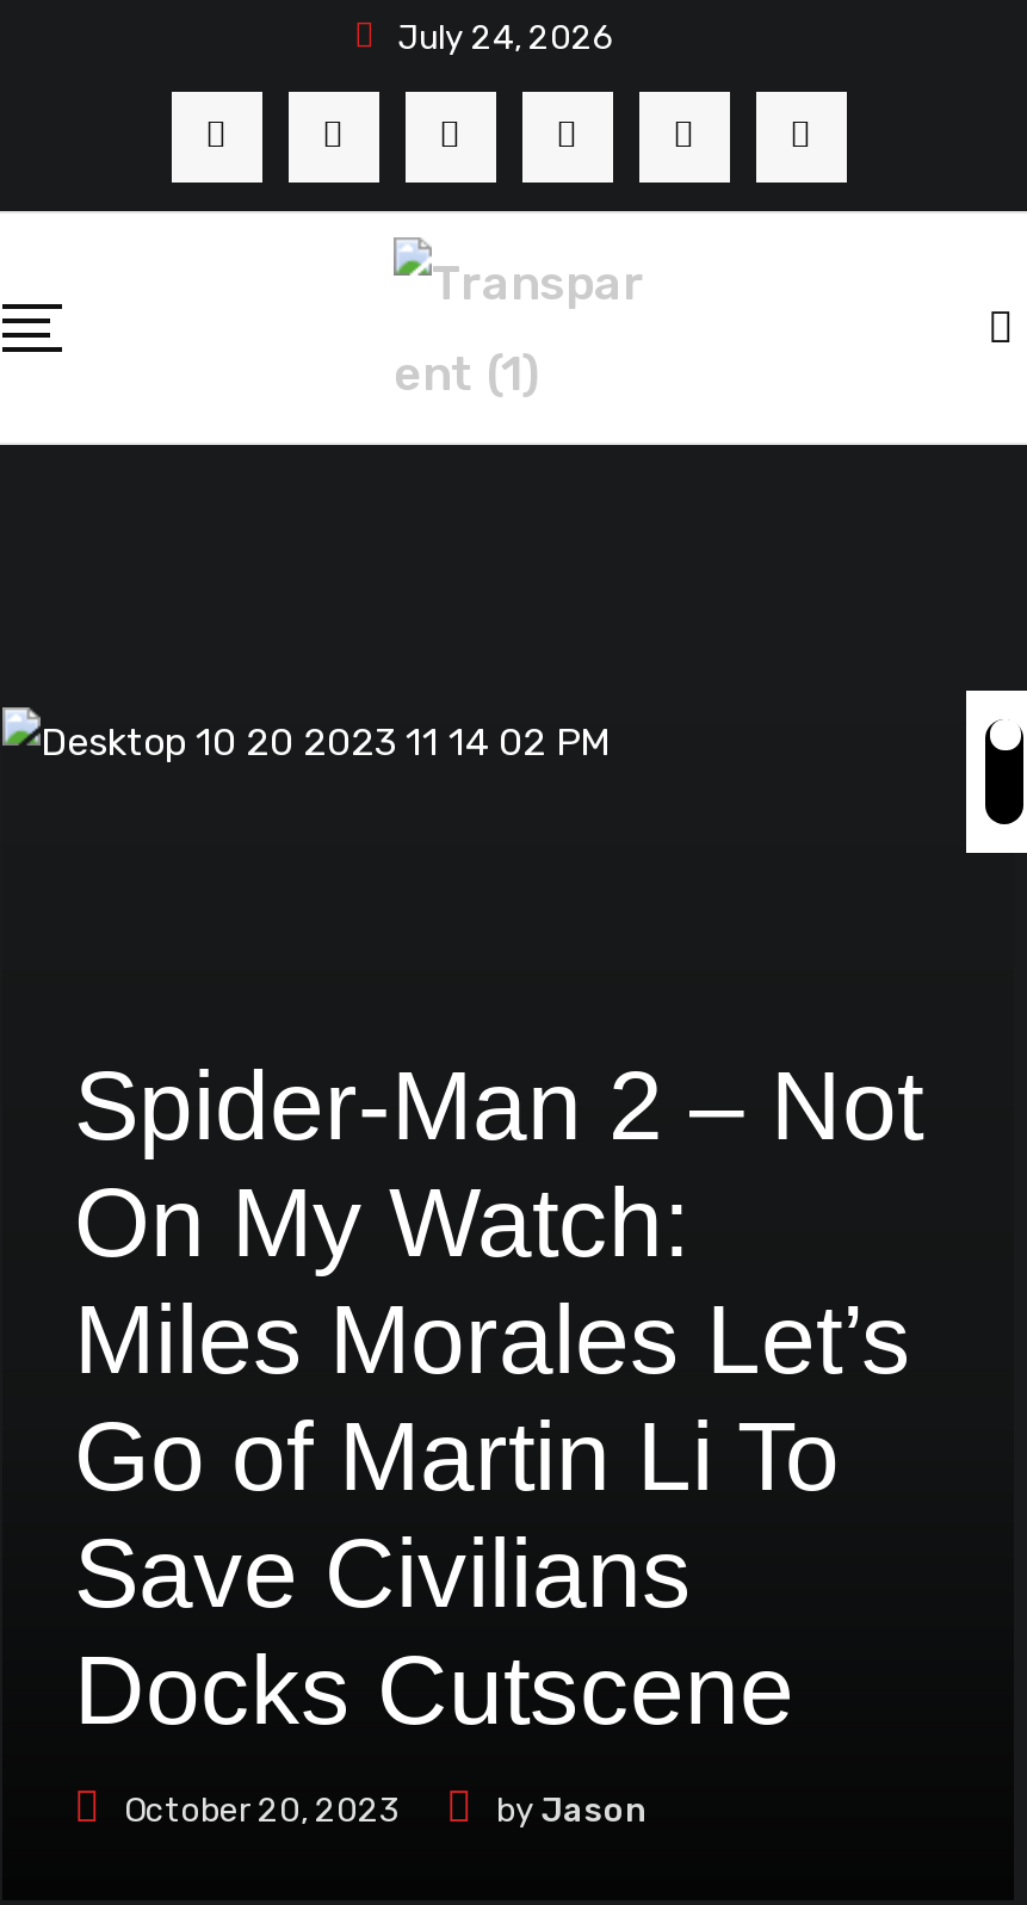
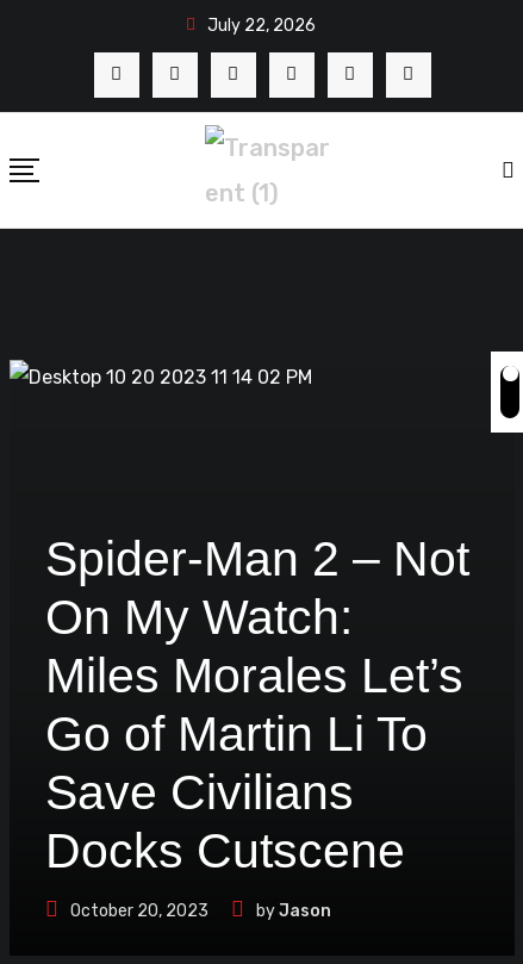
[397,17,614,57] July 24, 2026 -> [207,15,315,35] July 22, 2026

